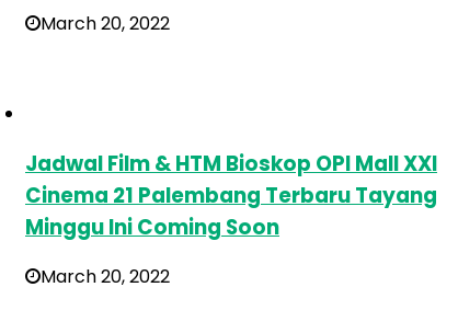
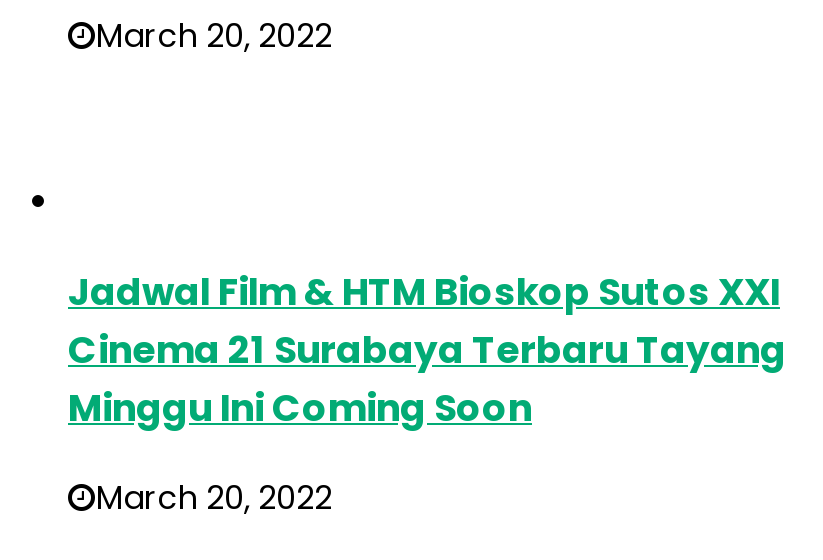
[25,149,437,210] Jadwal Film & HTM Bioskop OPI Mall XXI | Cinema 21 Palembang Terbaru Tayang -> [68,264,786,376] Jadwal Film & HTM Bioskop Sutos XXI | Cinema 21 Surabaya Terbaru Tayang

